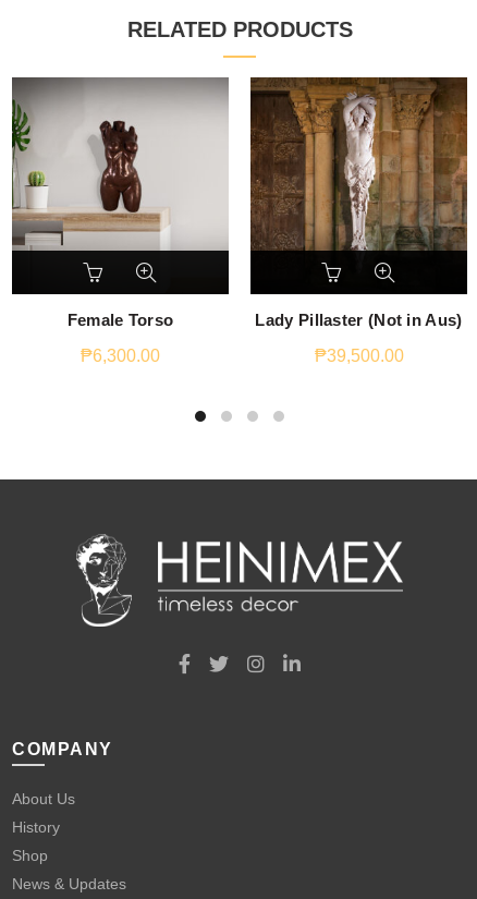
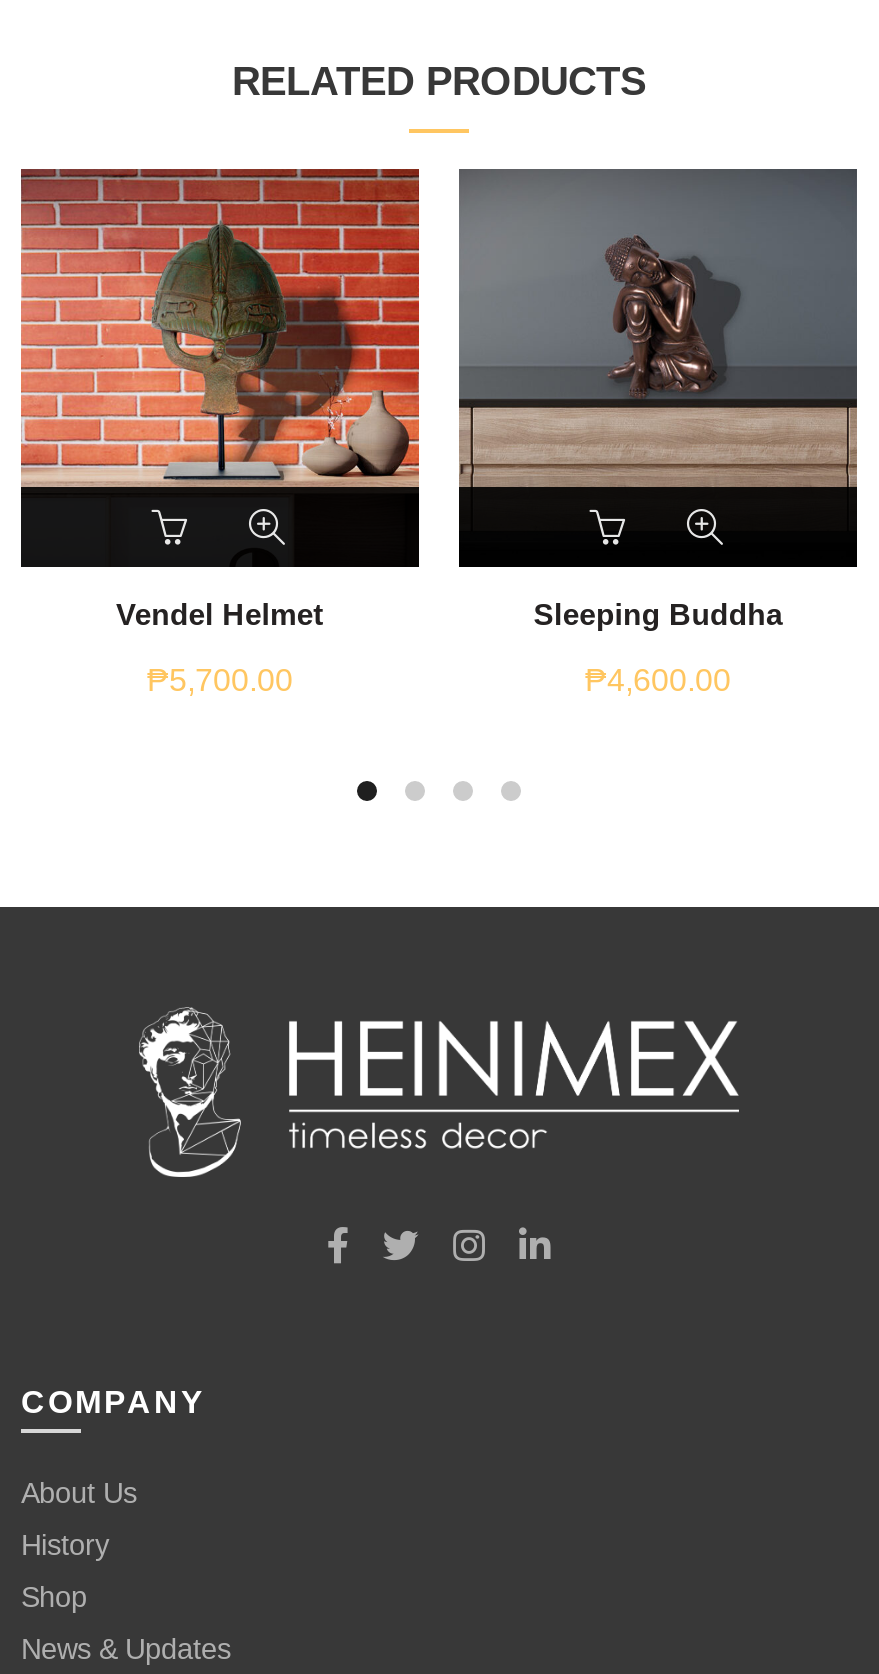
[11,77,229,251] [image] -> [19,169,421,487] [image]
[249,77,467,251] [image] -> [457,169,857,487] [image]
[67,311,173,329] Female Torso -> [116,597,324,631] Vendel Helmet
[255,311,462,329] Lady Pillaster (Not in Aus) -> [533,597,783,631] Sleeping Buddha
[81,347,160,365] ₱6,300.00 -> [147,663,293,697] ₱5,700.00
[314,347,403,365] ₱39,500.00 -> [585,663,731,697] ₱4,600.00

